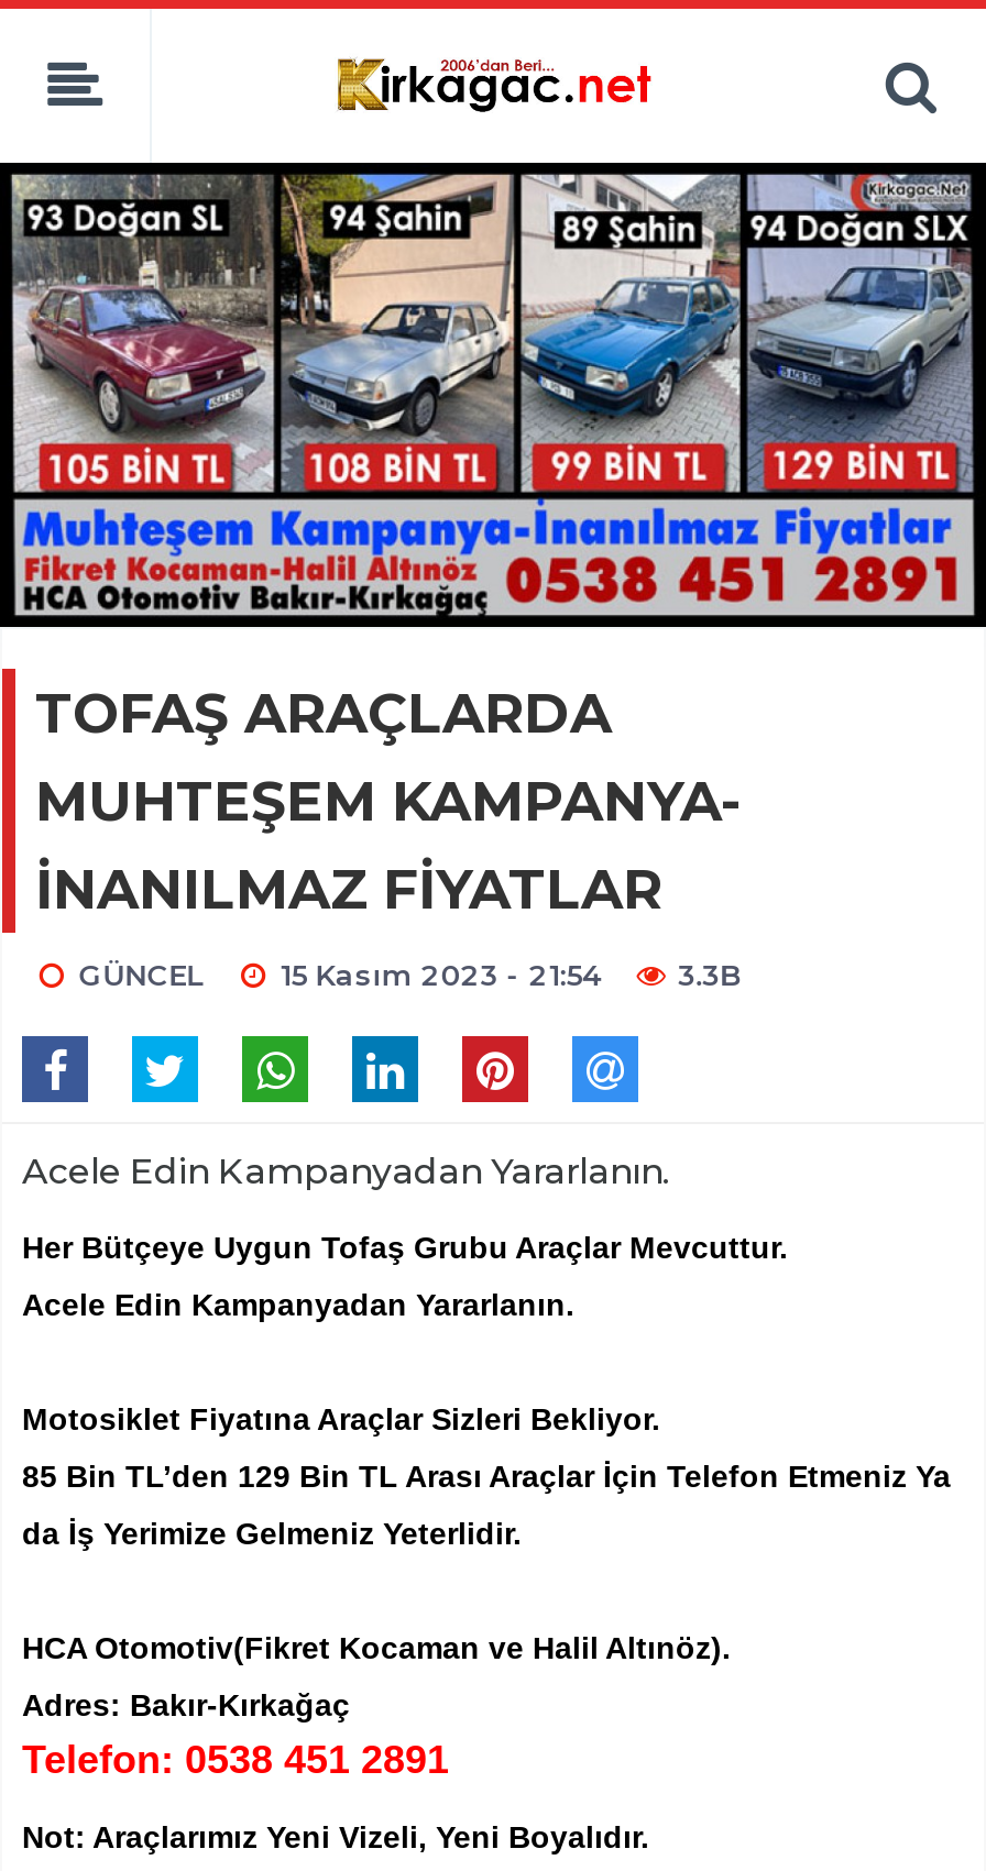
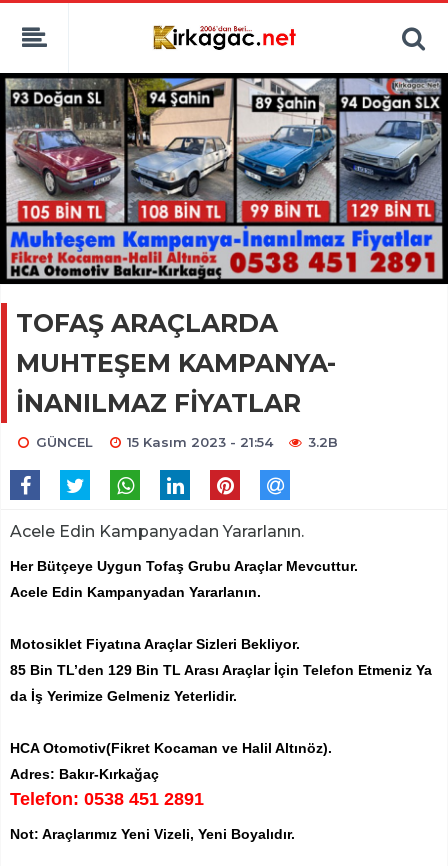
[678,957,742,992] 3.3B -> [308,434,338,450] 3.2B

